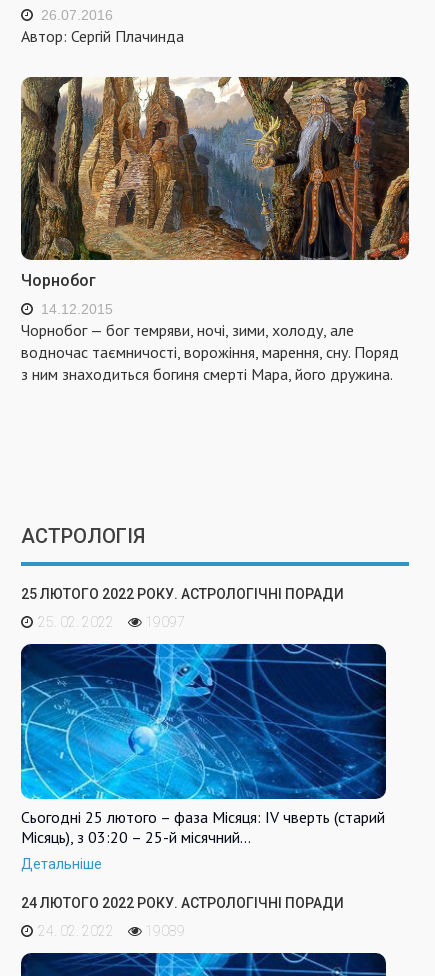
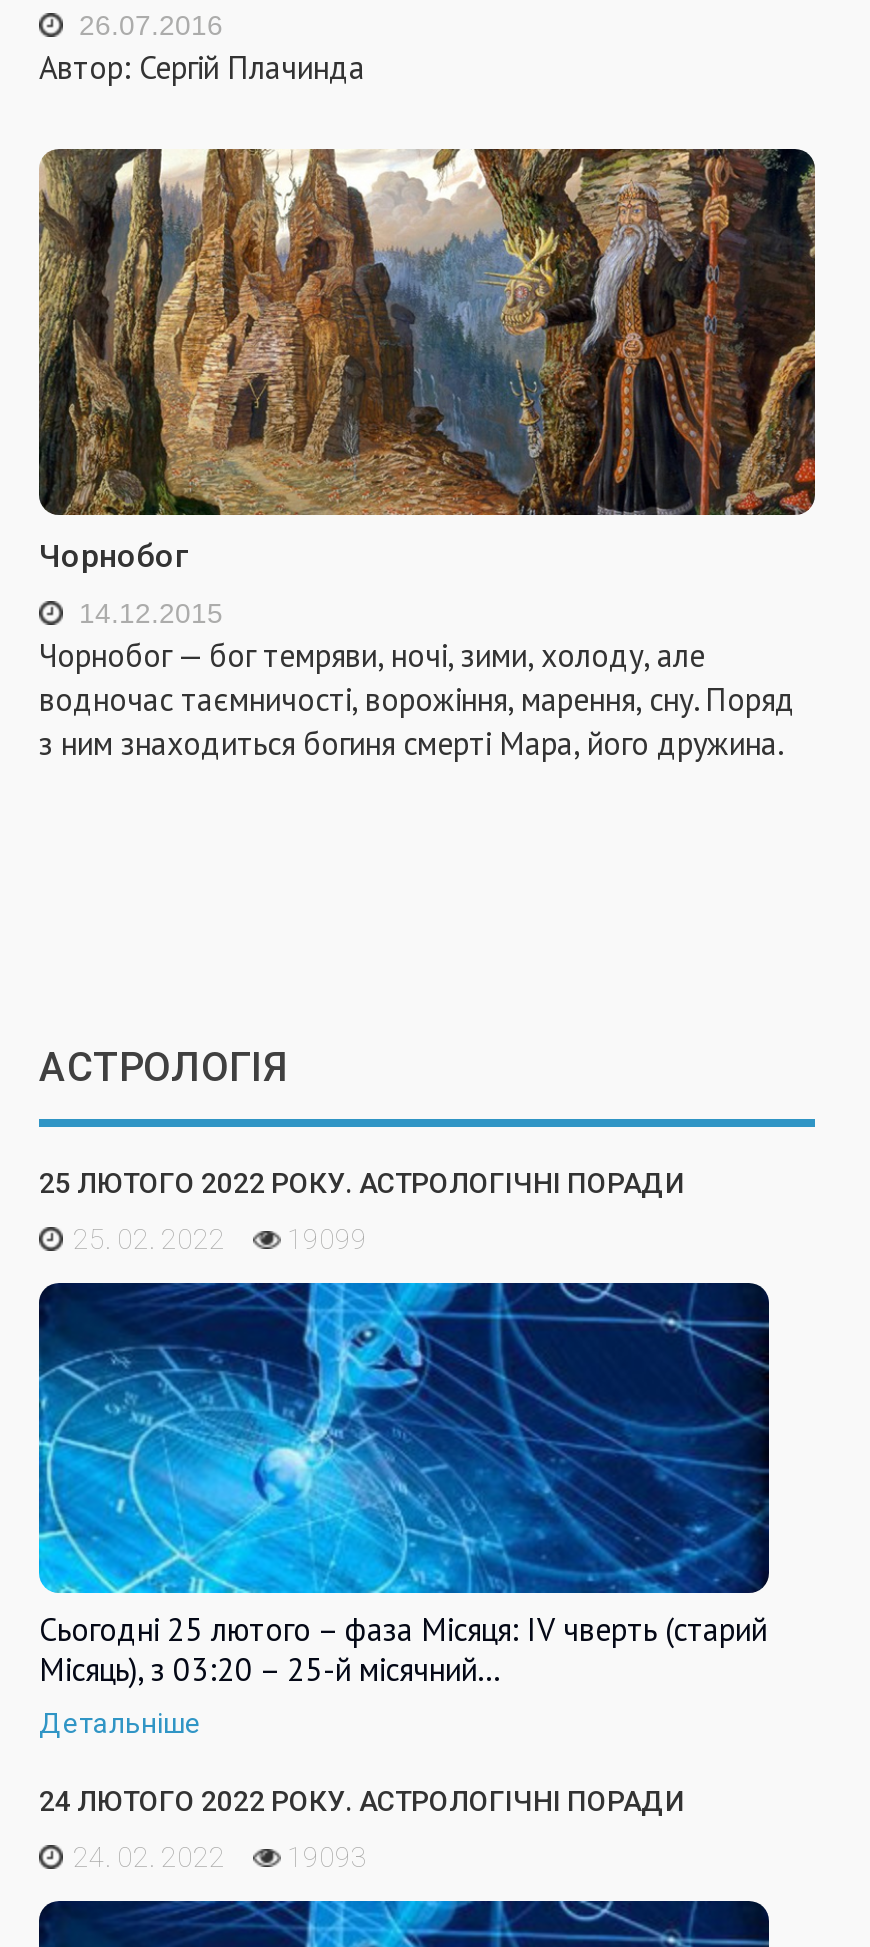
[38,614,185,630] 25. 02. 2022 19097 -> [73,1223,367,1255] 25. 02. 2022 19099
[38,923,185,939] 24. 02. 2022 19089 -> [73,1841,367,1873] 24. 02. 2022 19093

